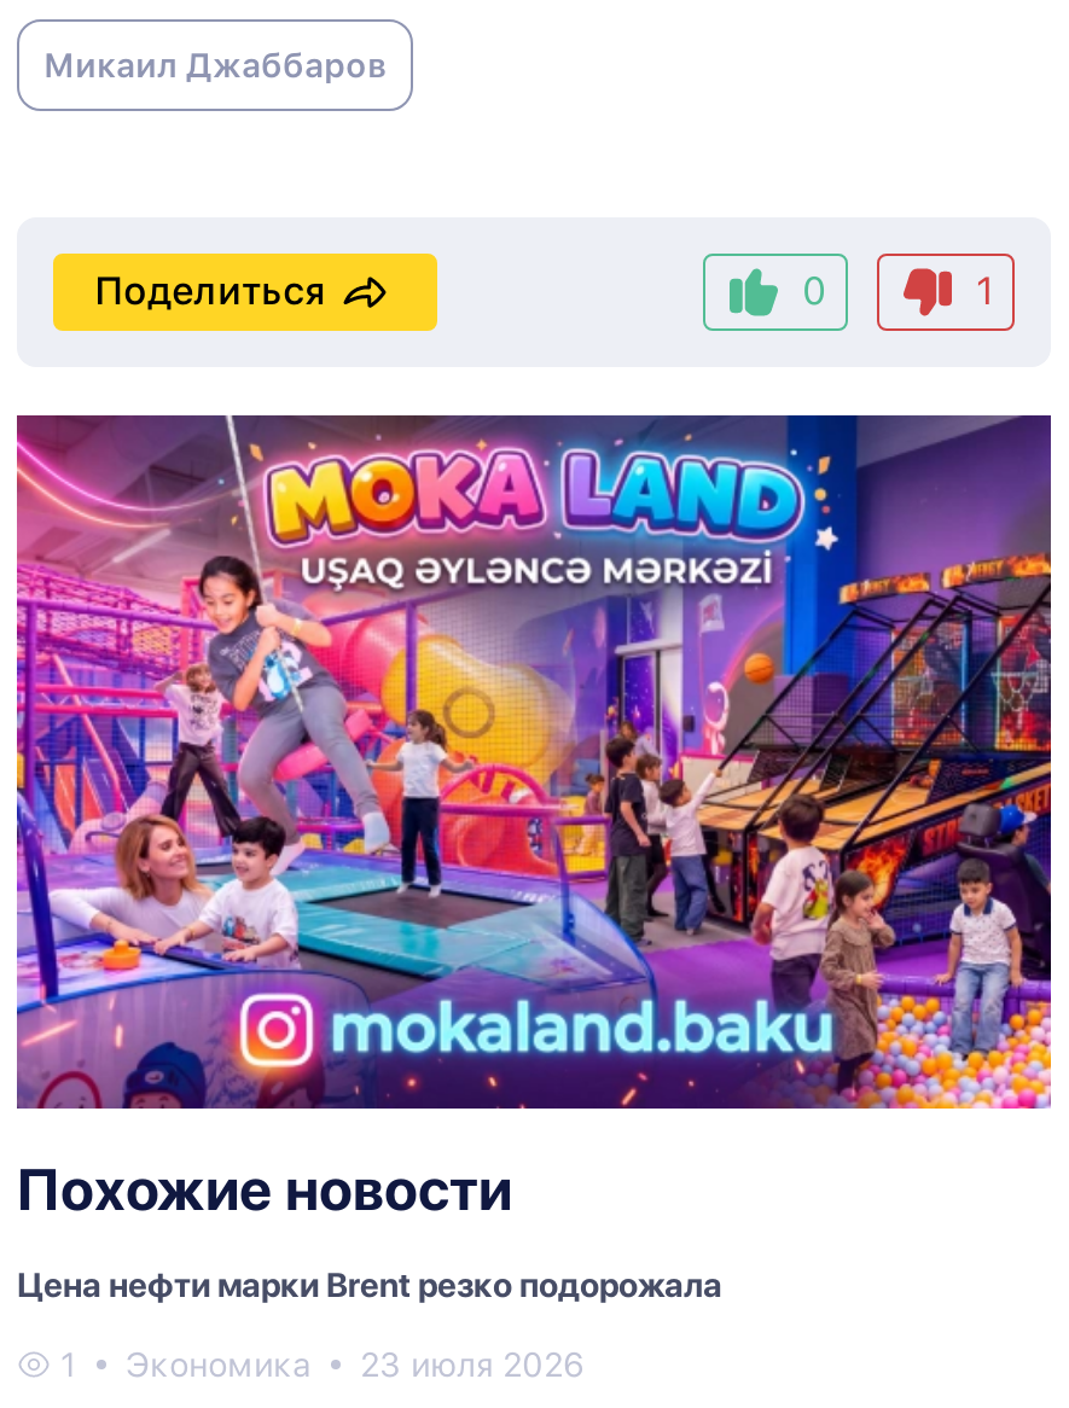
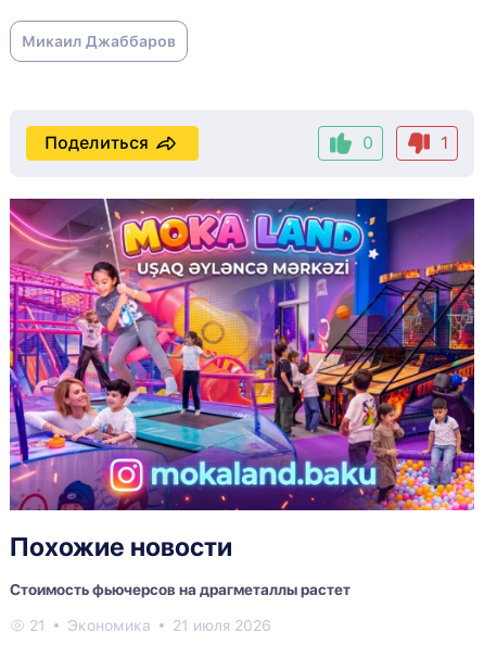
[17,1266,722,1304] Цена нефти марки Brent резко подорожала -> [10,581,351,598] Стоимость фьючерсов на драгметаллы растет
[51,1345,87,1384] 1 -> [25,617,50,634] 21
[360,1345,585,1384] 23 июля 2026 -> [173,617,271,634] 21 июля 2026

